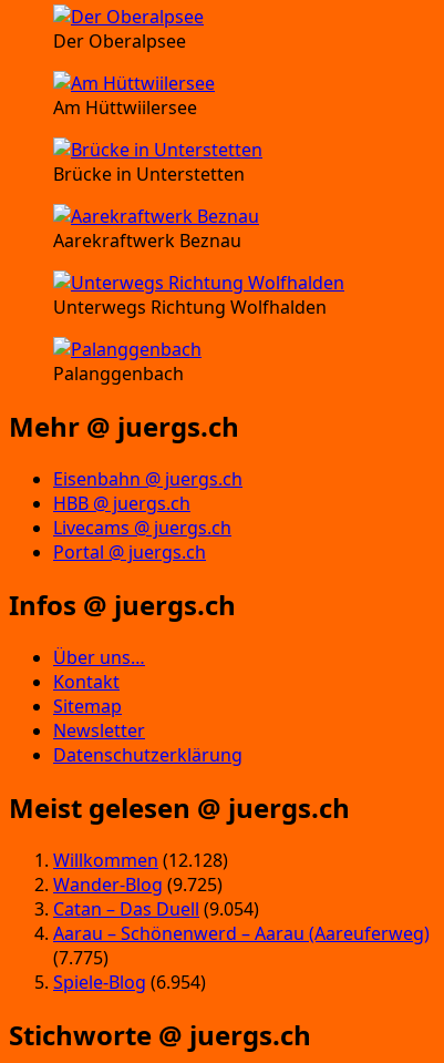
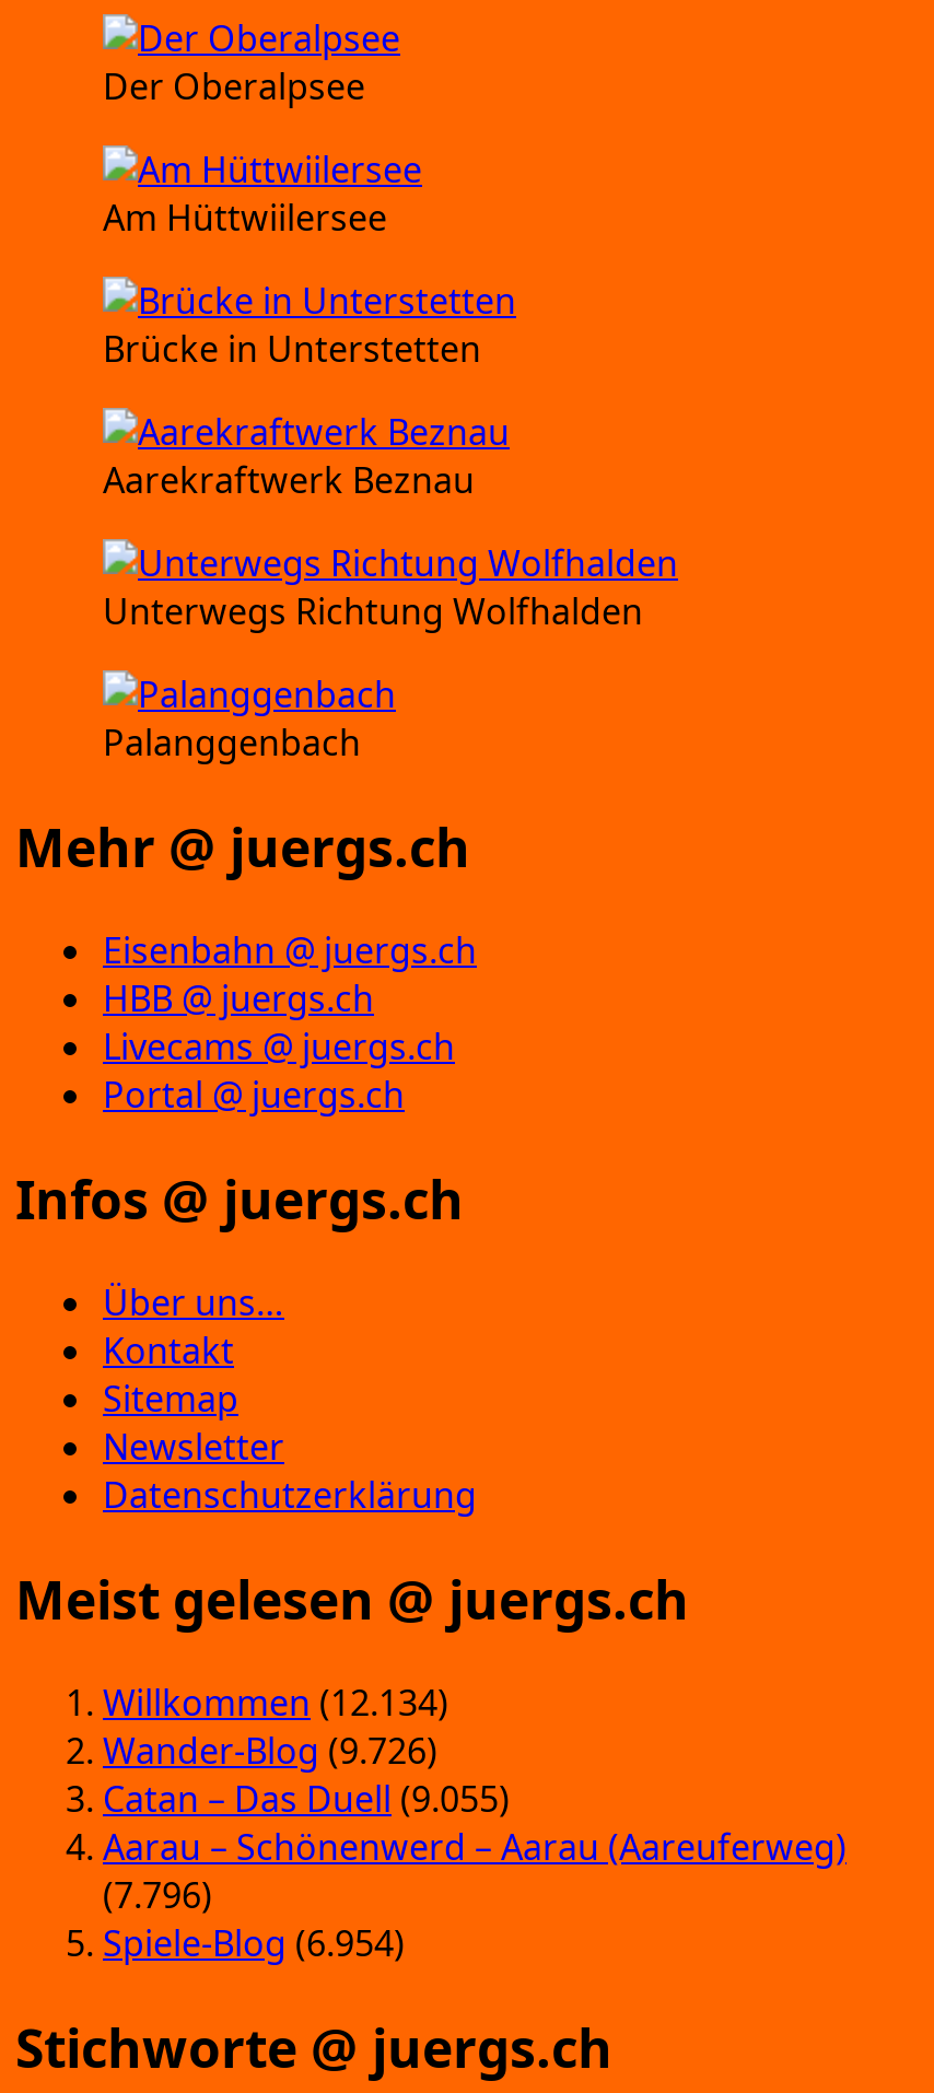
[53,848,228,872] Willkommen (12.128) -> [103,1678,448,1726] Willkommen (12.134)
[53,872,223,897] Wander-Blog (9.725) -> [103,1726,437,1775] Wander-Blog (9.726)
[53,897,259,921] Catan – Das Duell (9.054) -> [103,1775,510,1823] Catan – Das Duell (9.055)
[53,945,109,970] (7.775) -> [103,1871,212,1919] (7.796)

